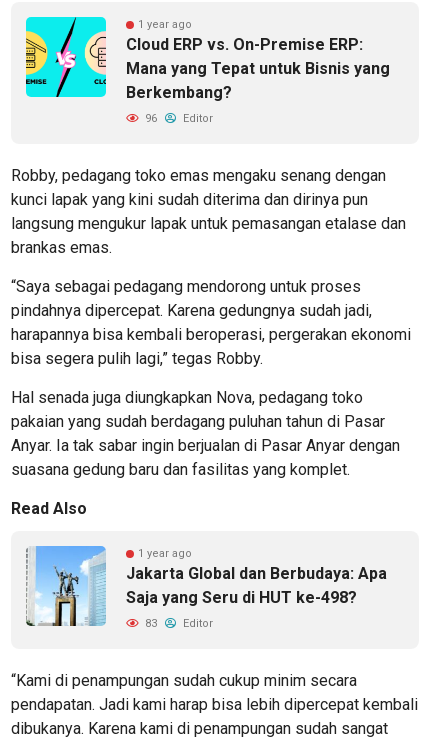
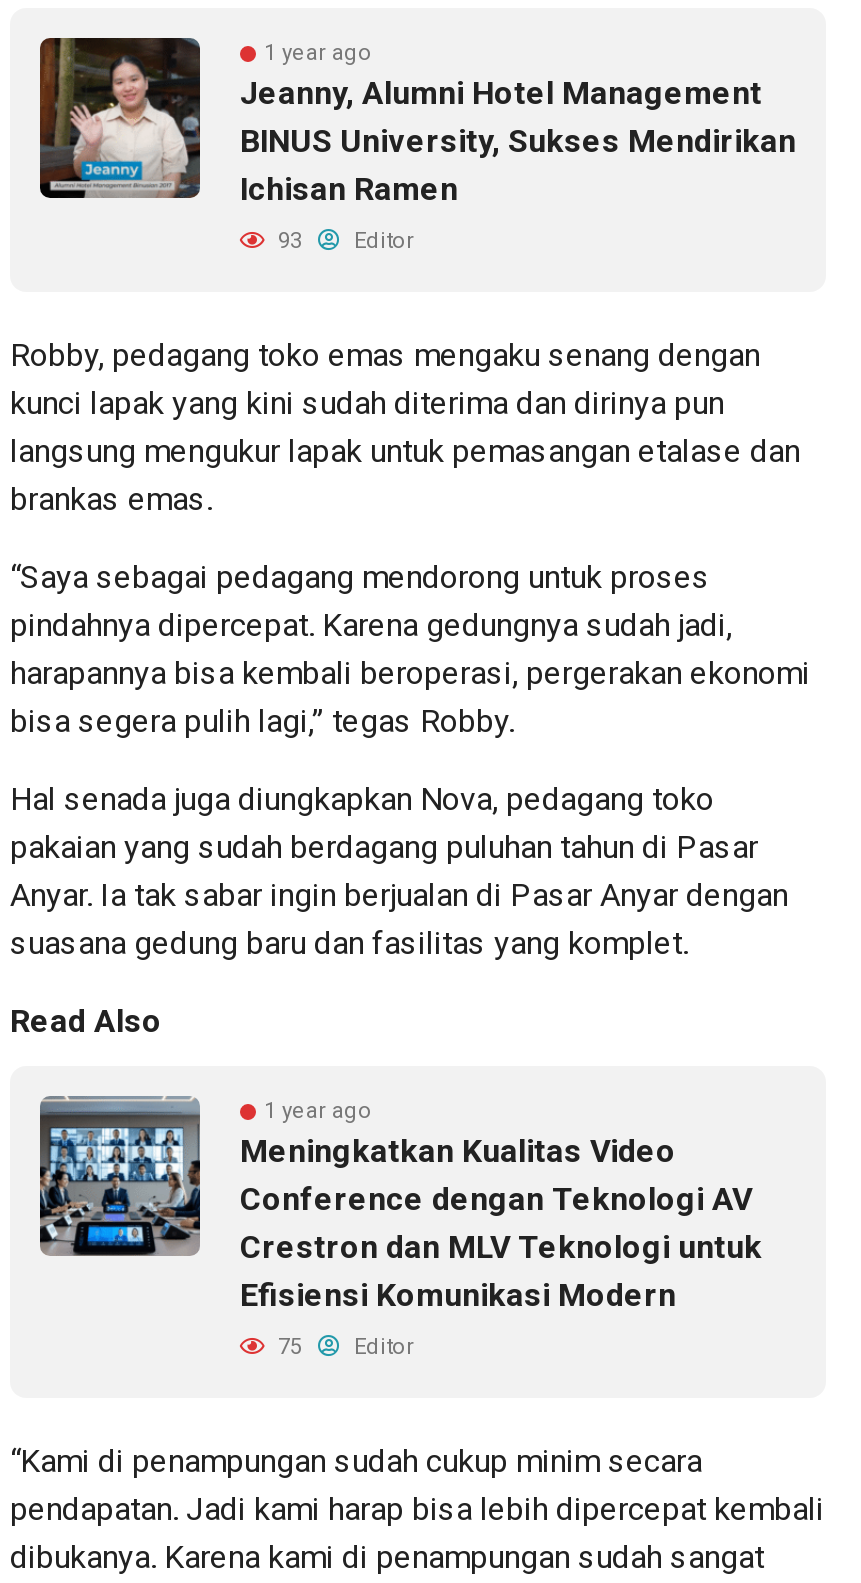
[25,16,390,102] [image] | Cloud ERP vs. On-Premise ERP: | Mana yang Tepat untuk Bisnis yang | Berkembang? -> [38,35,796,207] [image] | Jeanny, Alumni Hotel Management | BINUS University, Sukses Mendirikan | Ichisan Ramen
[142,112,213,125] 96 Editor -> [272,227,414,253] 93 Editor
[26,545,387,627] [image] | Jakarta Global dan Berbudaya: Apa | Saja yang Seru di HUT ke-498? -> [38,1095,762,1313] [image] | Meningkatkan Kualitas Video | Conference dengan Teknologi AV | Crestron dan MLV Teknologi untuk | Efisiensi Komunikasi Modern
[142,617,213,630] 83 Editor -> [272,1333,414,1359] 75 Editor

